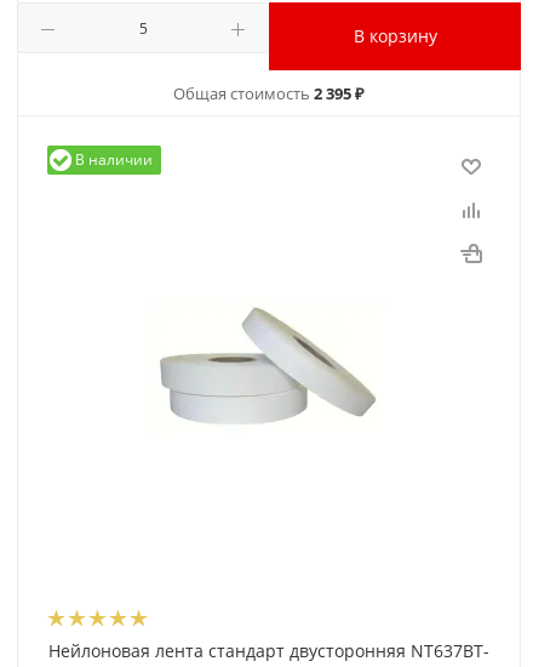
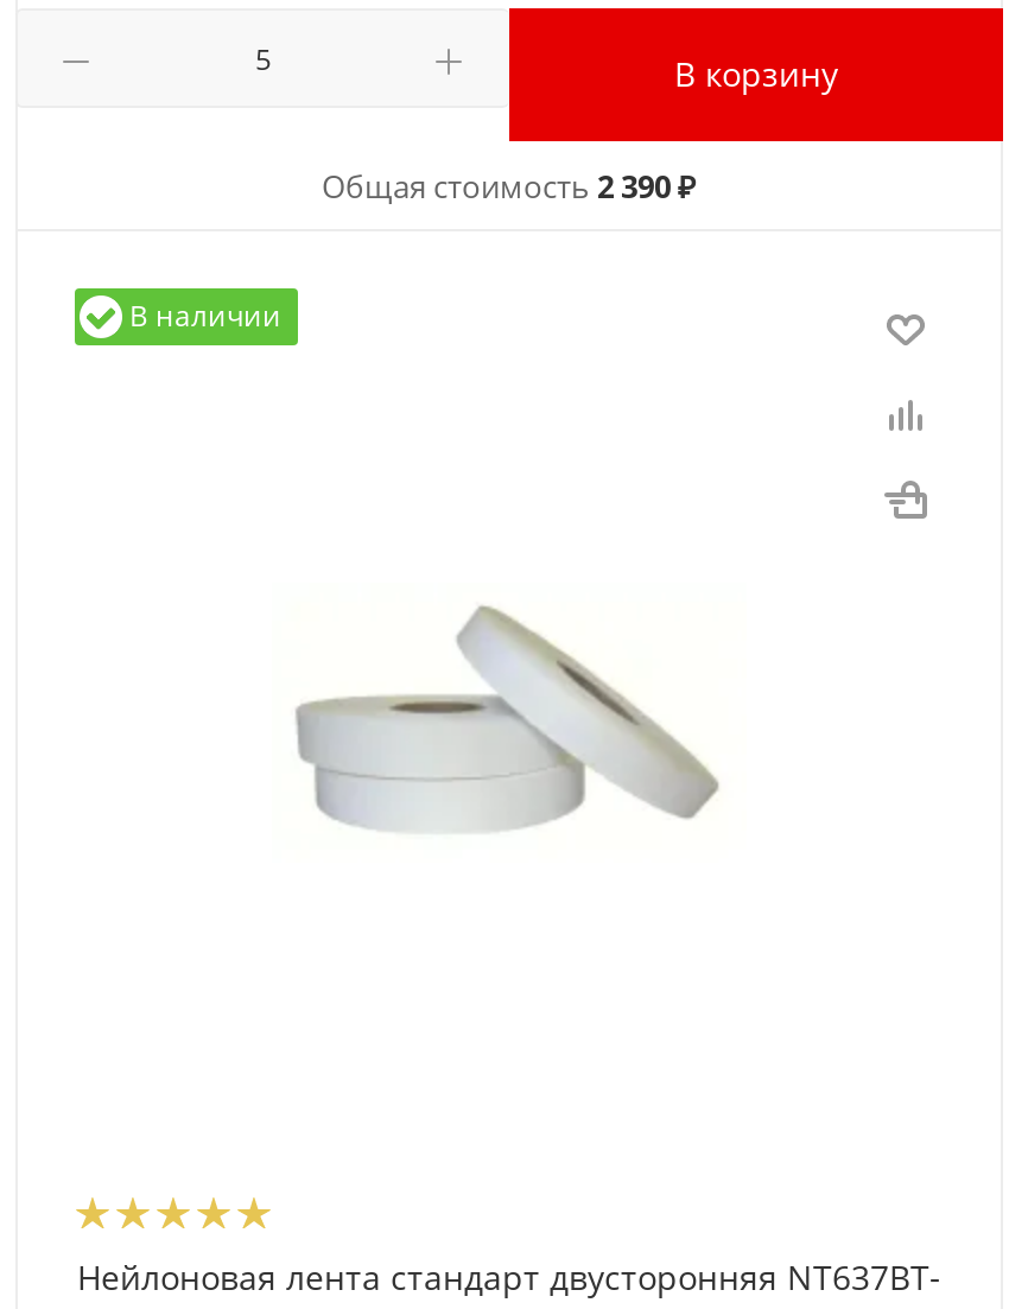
[173,83,365,105] Общая стоимость 2 395 ₽ -> [322,166,697,208] Общая стоимость 2 390 ₽

